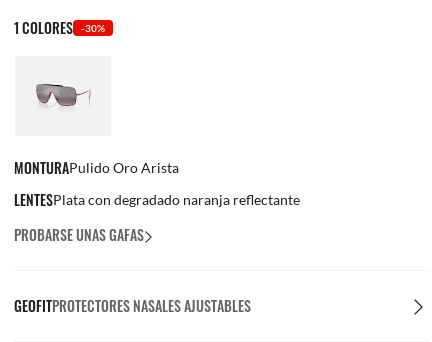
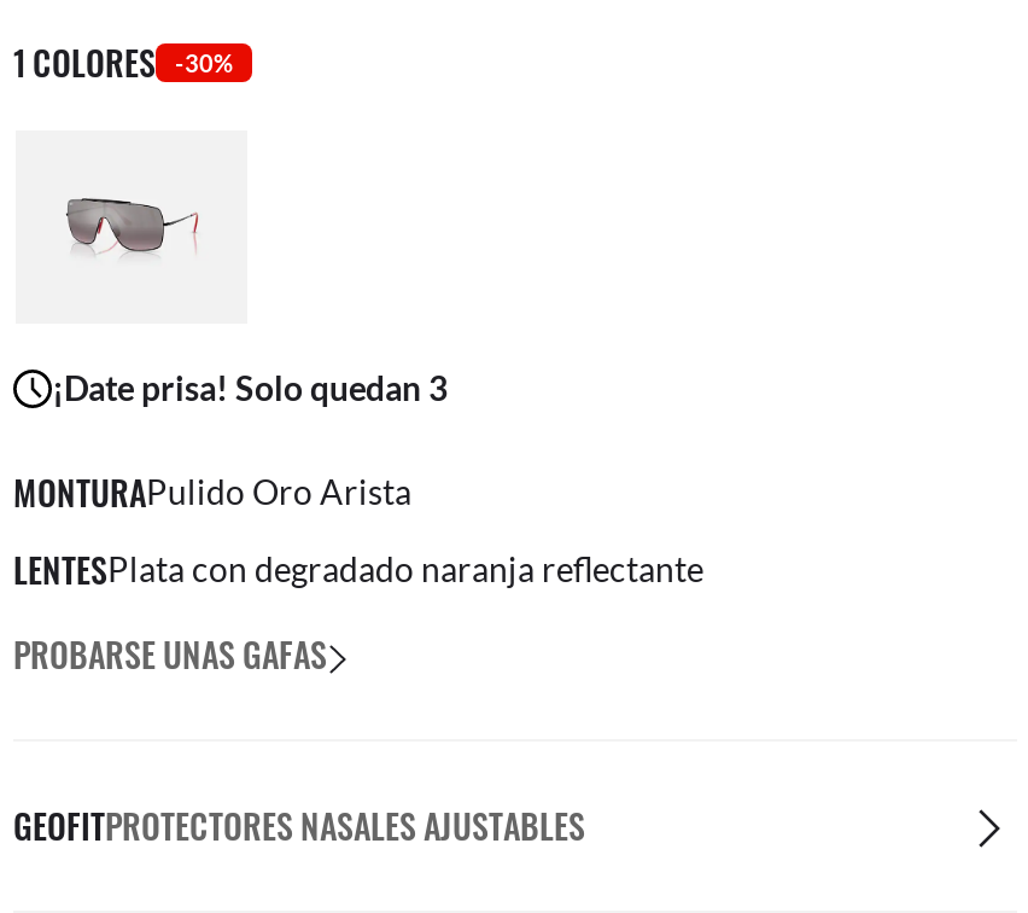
none -> [52,367,448,408] ¡Date prisa! Solo quedan 3

